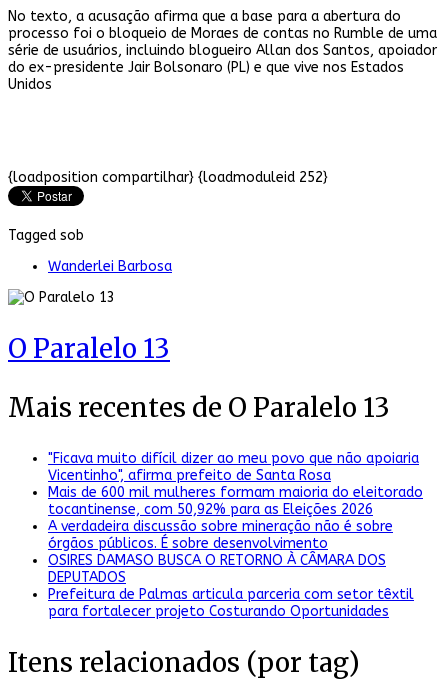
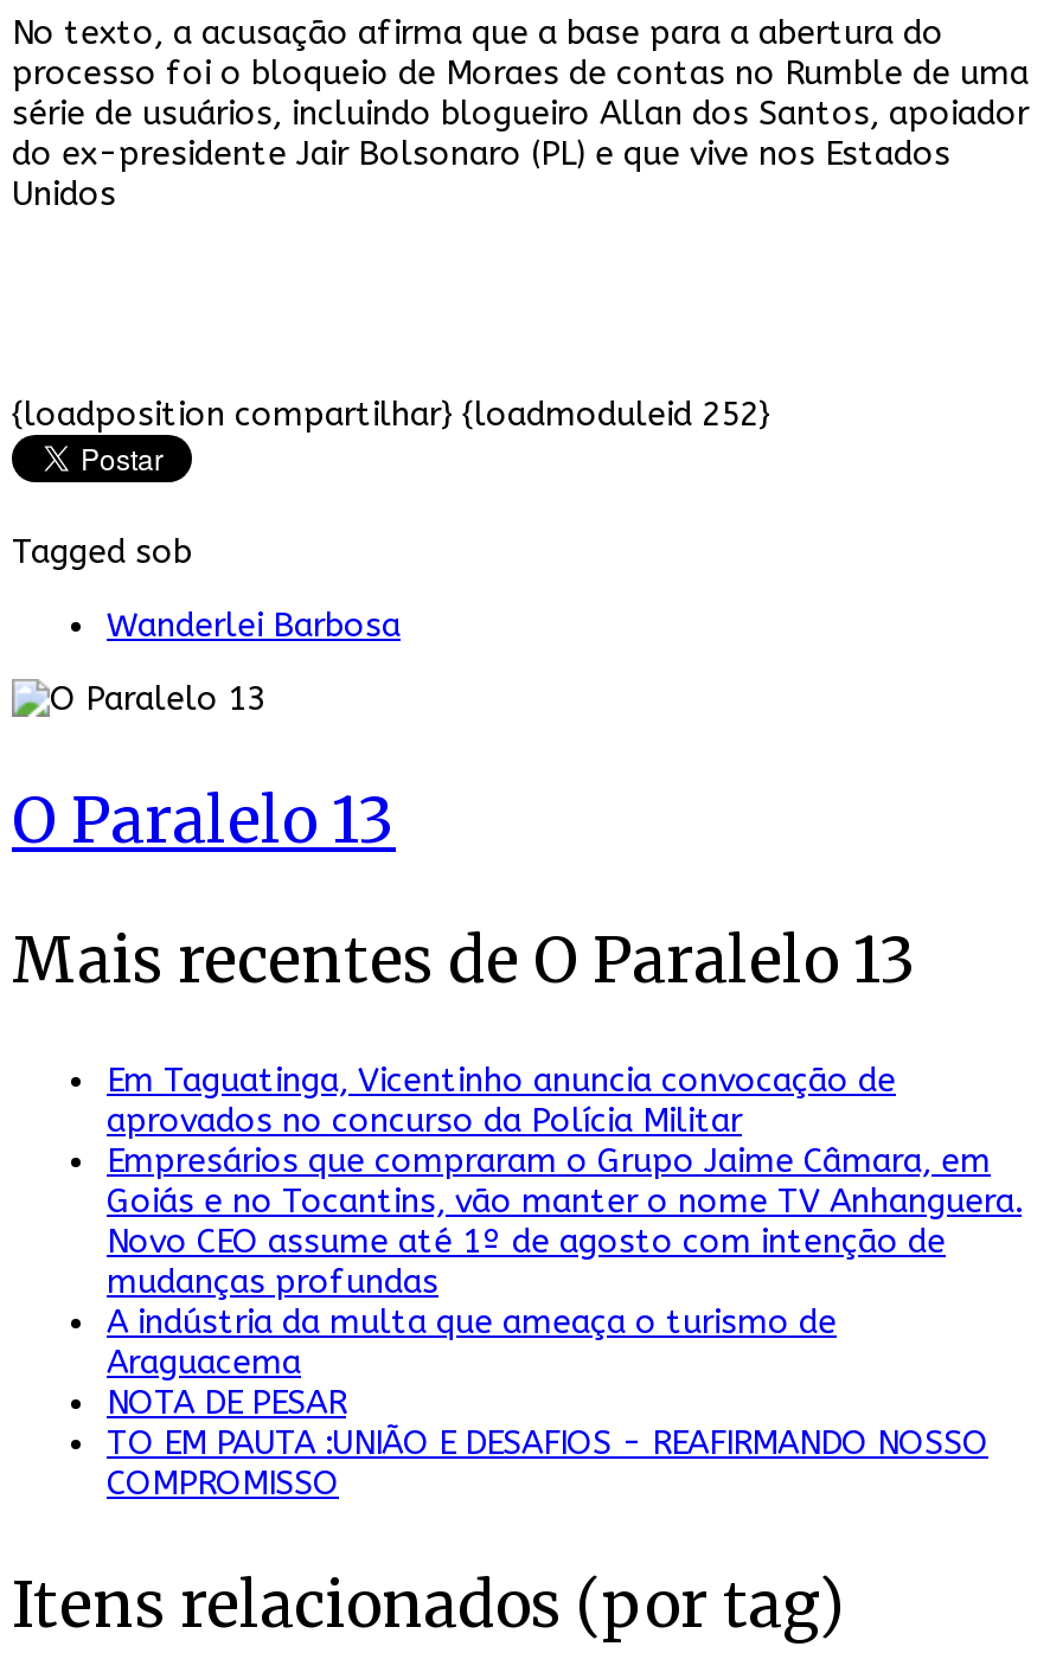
[48,450,423,620] "Ficava muito difícil dizer ao meu povo que não apoiaria | Vicentinho", afirma prefeito de Santa Rosa | Mais de 600 mil mulheres formam maioria do eleitorado | tocantinense, com 50,92% para as Eleições 2026 | A verdadeira discussão sobre mineração não é sobre | órgãos públicos. É sobre desenvolvimento | OSIRES DAMASO BUSCA O RETORNO À CÂMARA DOS | DEPUTADOS | Prefeitura de Palmas articula parceria com setor têxtil | para fortalecer projeto Costurando Oportunidades -> [107,1060,1022,1503] Em Taguatinga, Vicentinho anuncia convocação de | aprovados no concurso da Polícia Militar | Empresários que compraram o Grupo Jaime Câmara, em | Goiás e no Tocantins, vão manter o nome TV Anhanguera. | Novo CEO assume até 1º de agosto com intenção de | mudanças profundas | A indústria da multa que ameaça o turismo de | Araguacema | NOTA DE PESAR | TO EM PAUTA :UNIÃO E DESAFIOS - REAFIRMANDO NOSSO | COMPROMISSO

